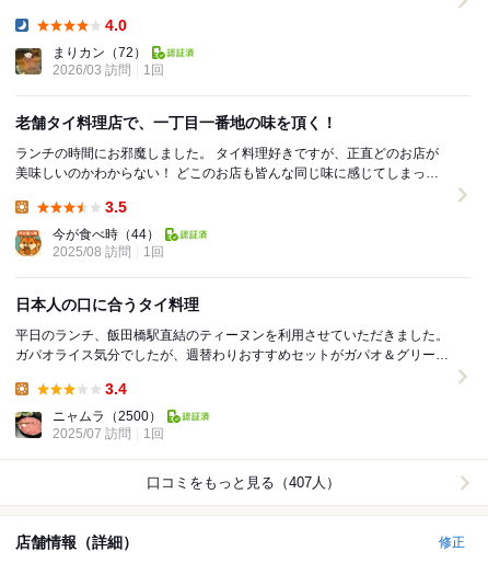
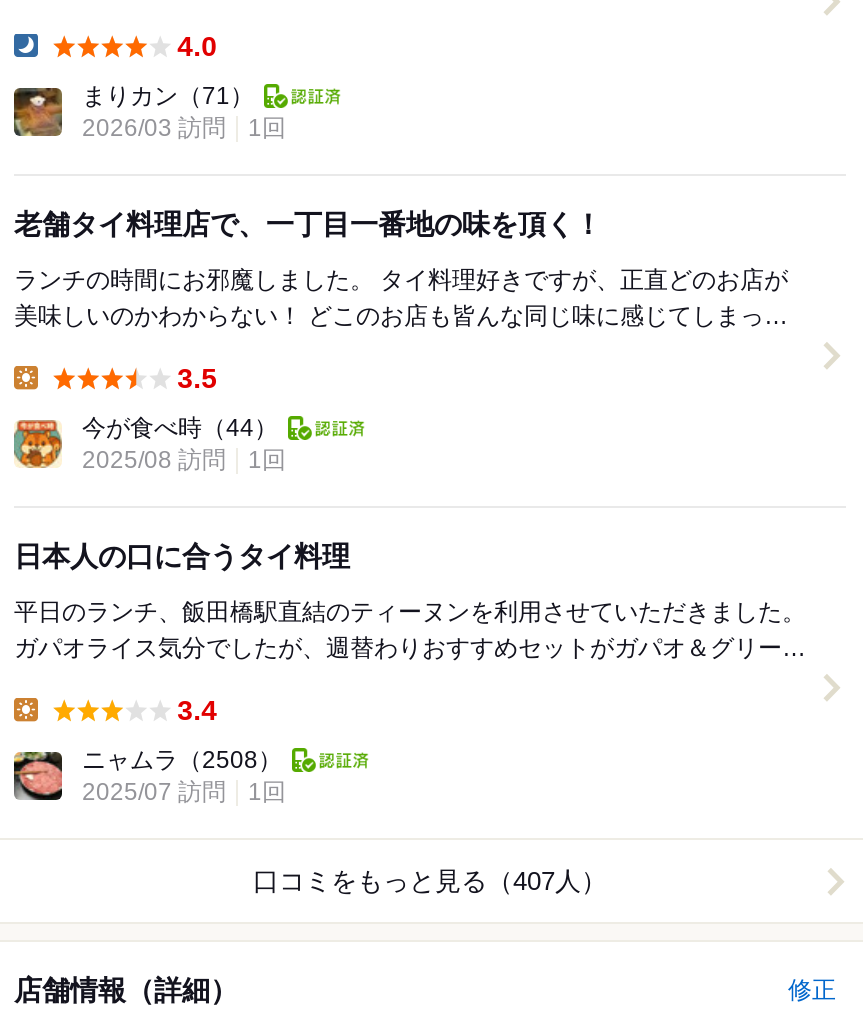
[53,45,147,60] まりカン（72） -> [82,82,254,110] まりカン（71）
[53,409,162,424] ニャムラ（2500） -> [82,746,282,774] ニャムラ（2508）

